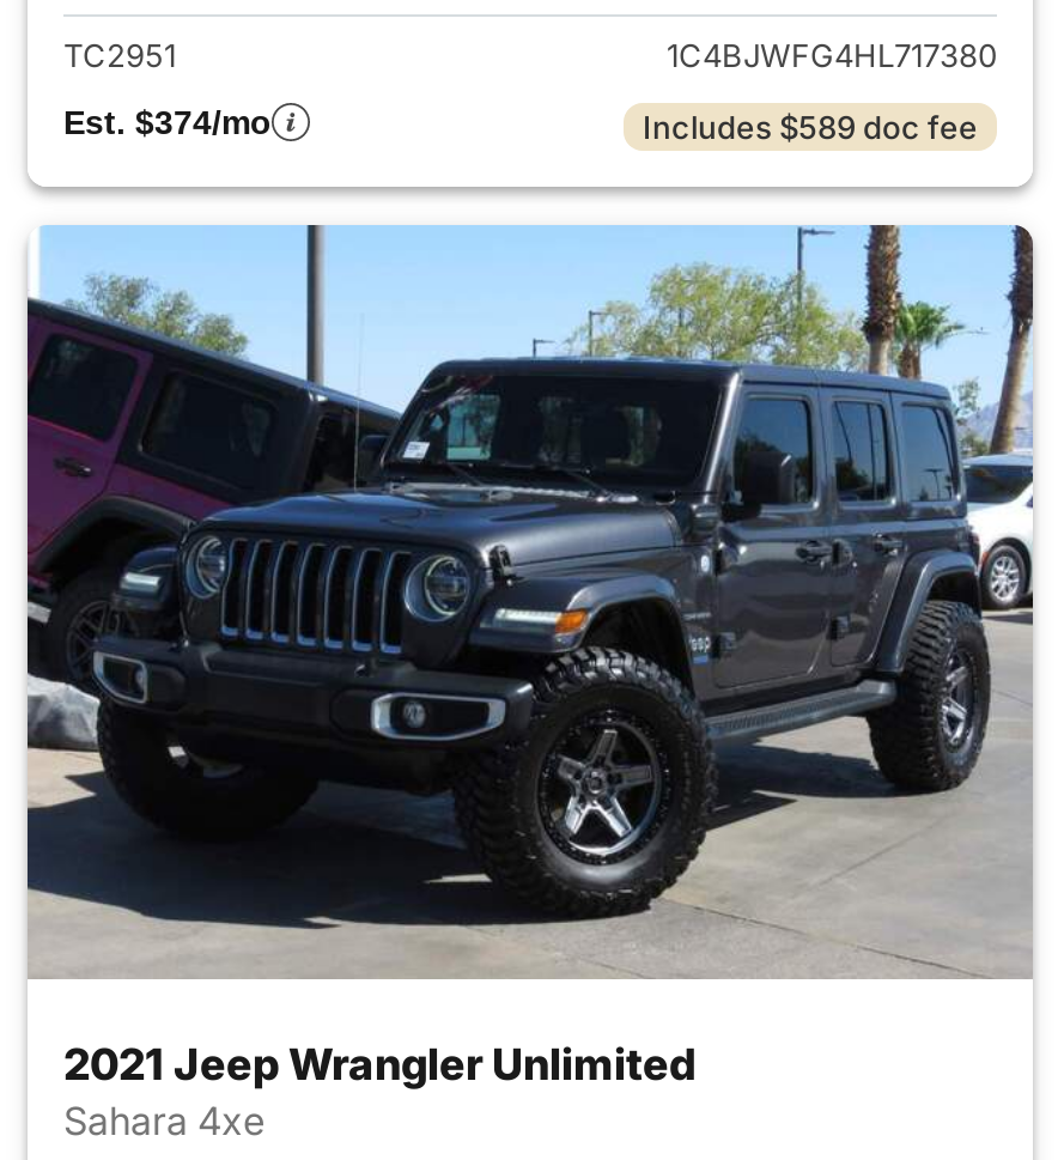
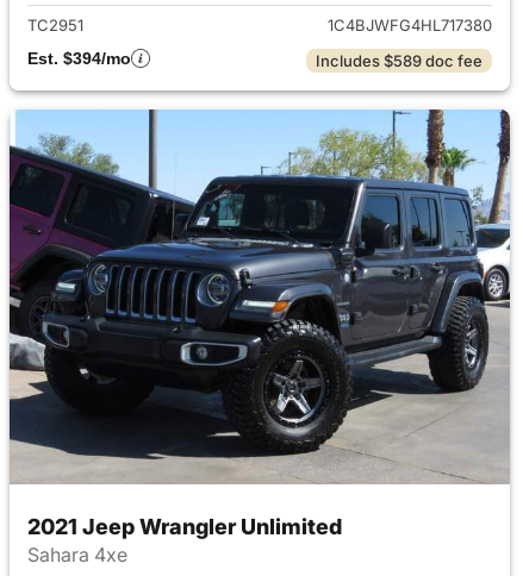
[63,102,272,140] Est. $374/mo -> [27,48,131,67] Est. $394/mo

